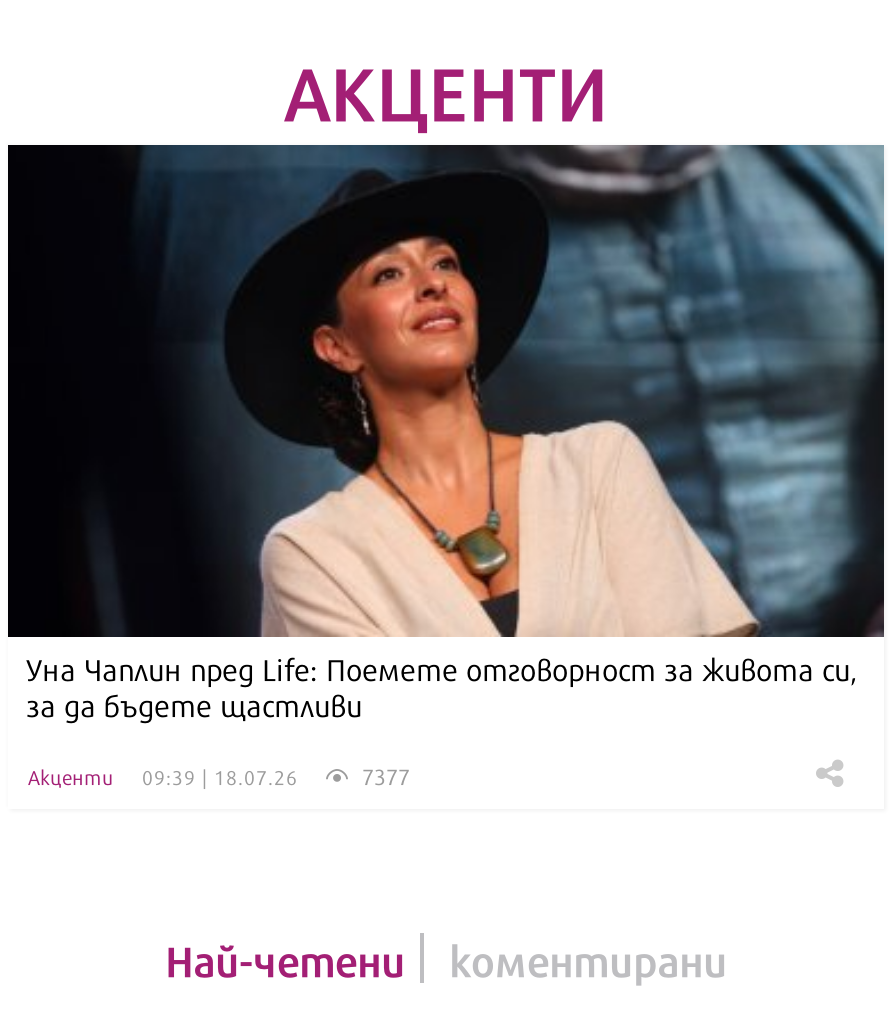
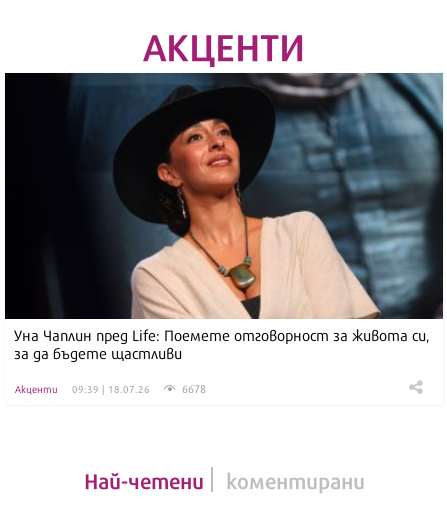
[356,759,410,791] 7377 -> [179,380,206,396] 6678

